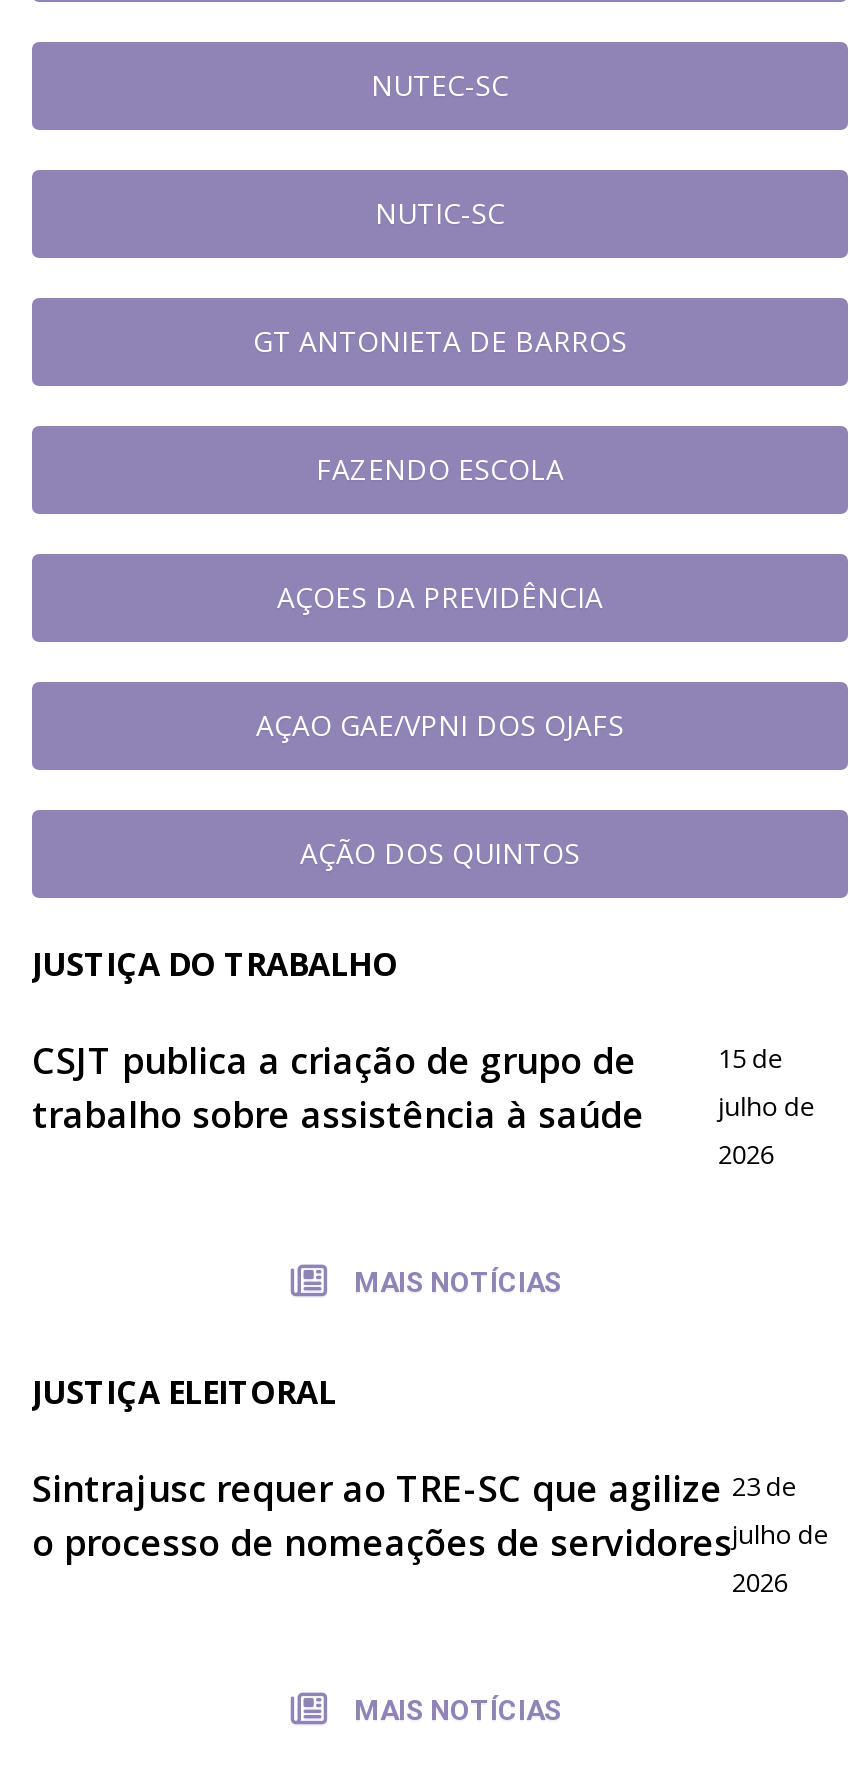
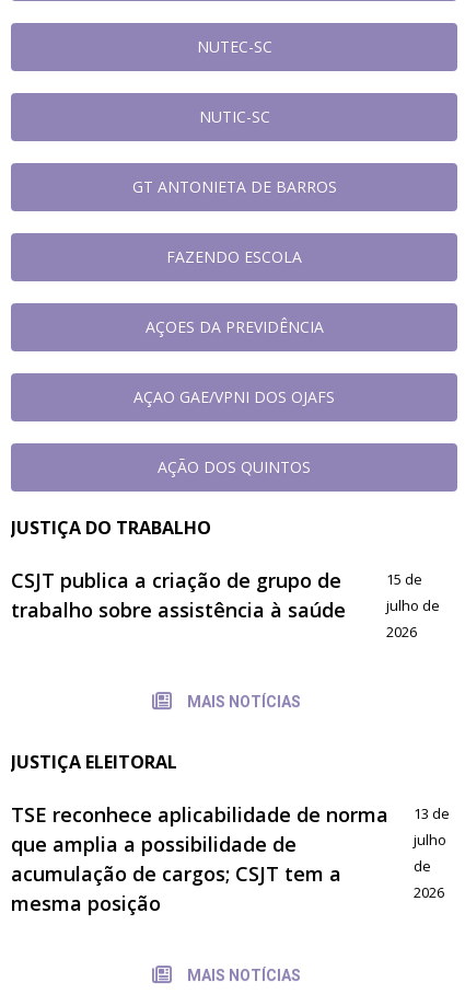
[32,1464,732,1566] Sintrajusc requer ao TRE-SC que agilize | o processo de nomeações de servidores -> [11,801,388,916] TSE reconhece aplicabilidade de norma | que amplia a possibilidade de | acumulação de cargos; CSJT tem a | mesma posição
[732,1468,830,1552] 23 de | julho de -> [413,803,449,876] 13 de | julho | de

